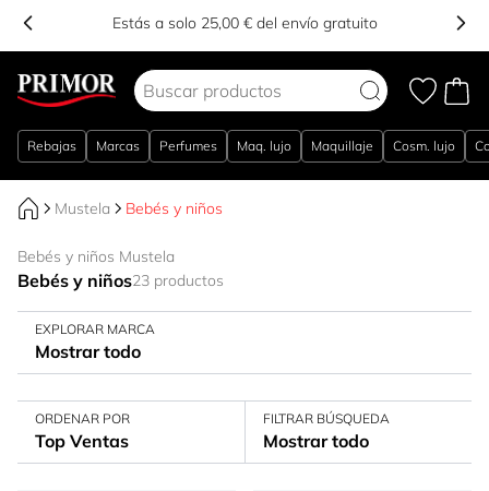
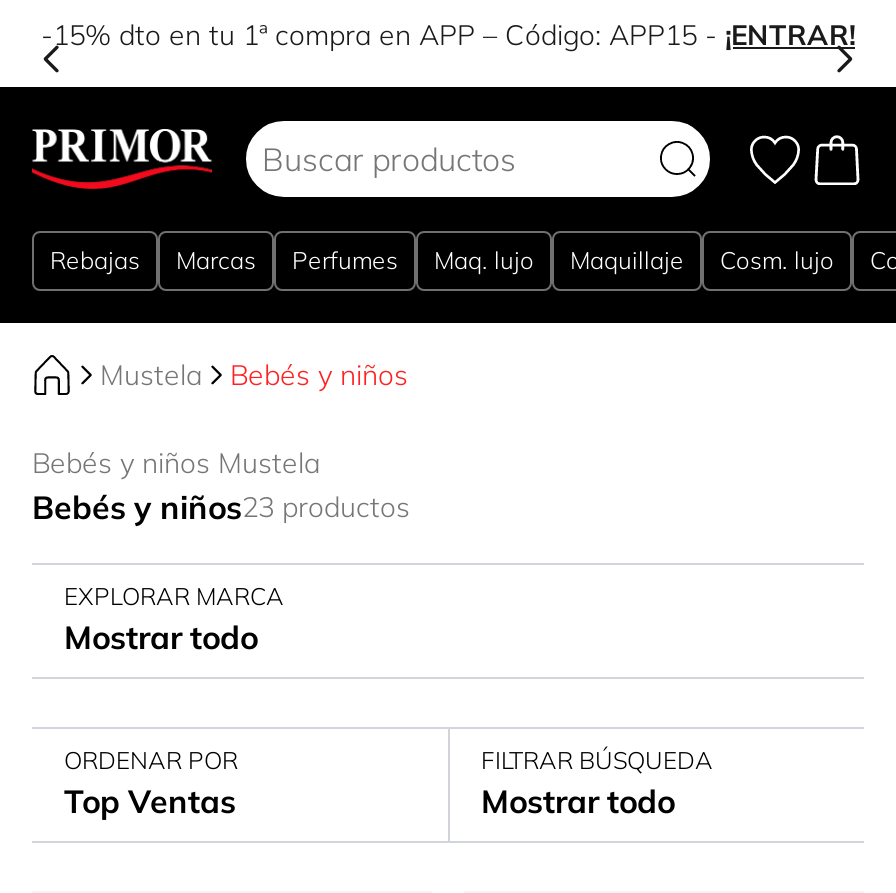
[112,13,377,33] Estás a solo 25,00 € del envío gratuito -> [41,17,855,53] -15% dto en tu 1ª compra en APP – Código: APP15 - ¡ENTRAR!

